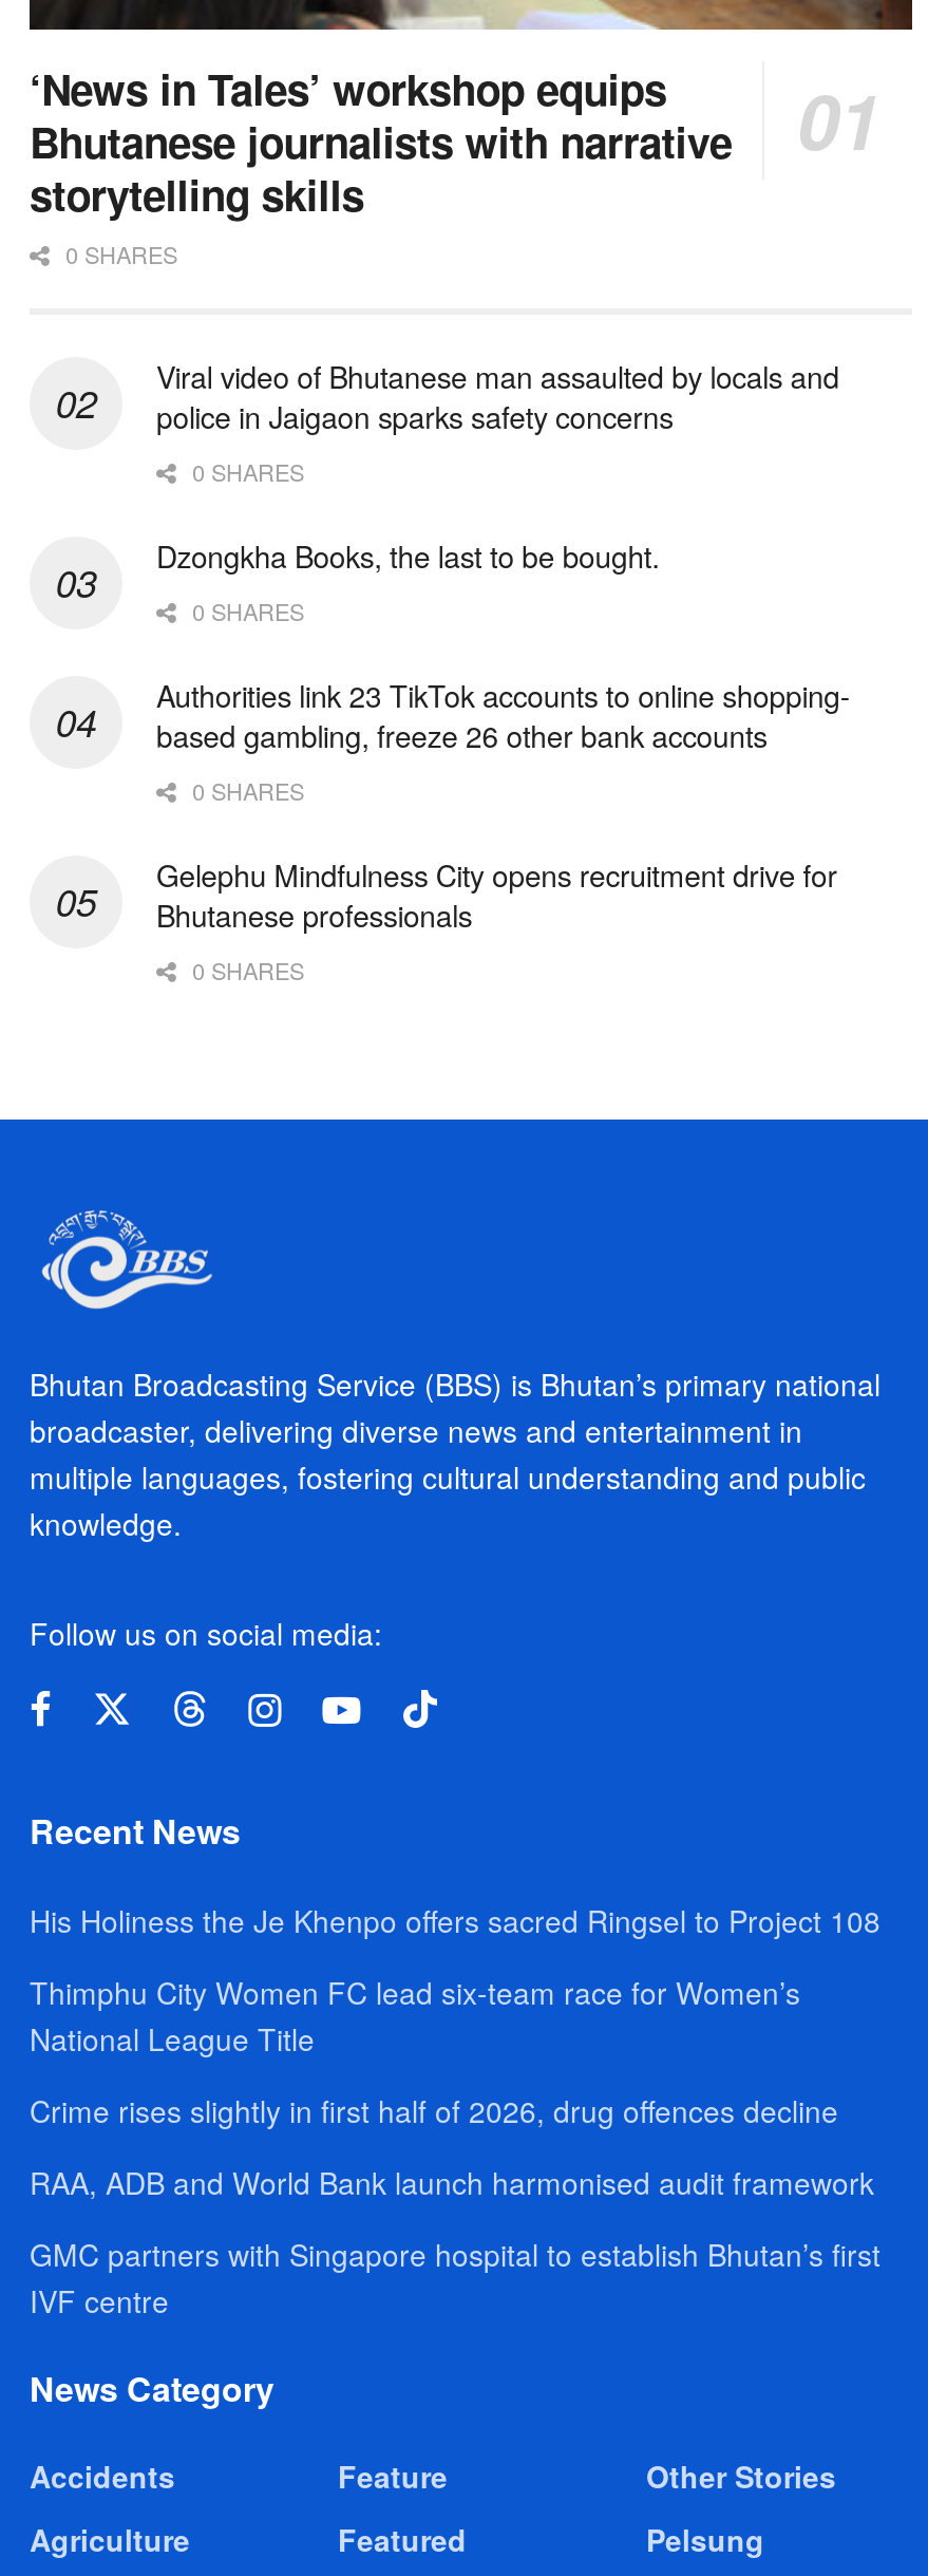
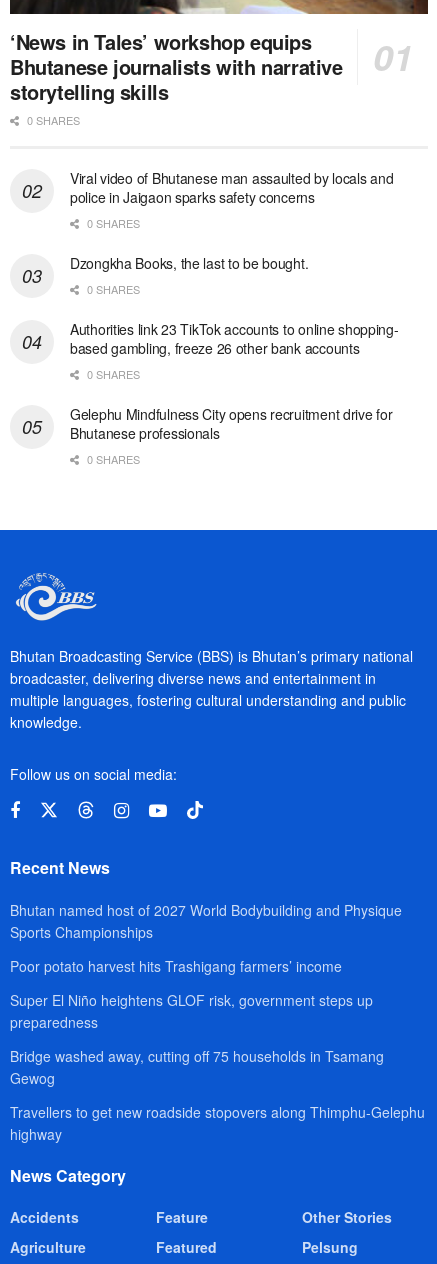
[30,1900,880,1942] His Holiness the Je Khenpo offers sacred Ringsel to Project 108 -> [10,899,402,941] Bhutan named host of 2027 World Bodybuilding and Physique | Sports Championships
[30,1972,800,2061] Thimphu City Women FC lead six-team race for Women’s | National League Title -> [10,955,342,975] Poor potato harvest hits Trashigang farmers’ income
[30,2090,838,2132] Crime rises slightly in first half of 2026, drug offences decline -> [10,989,373,1031] Super El Niño heightens GLOF risk, government steps up | preparedness
[30,2162,874,2204] RAA, ADB and World Bank launch harmonised audit framework -> [10,1045,384,1087] Bridge washed away, cutting off 75 households in Tsamang | Gewog
[30,2234,880,2323] GMC partners with Singapore hospital to establish Bhutan’s first | IVF centre -> [10,1101,425,1143] Travellers to get new roadside stopovers along Thimphu-Gelephu | highway

